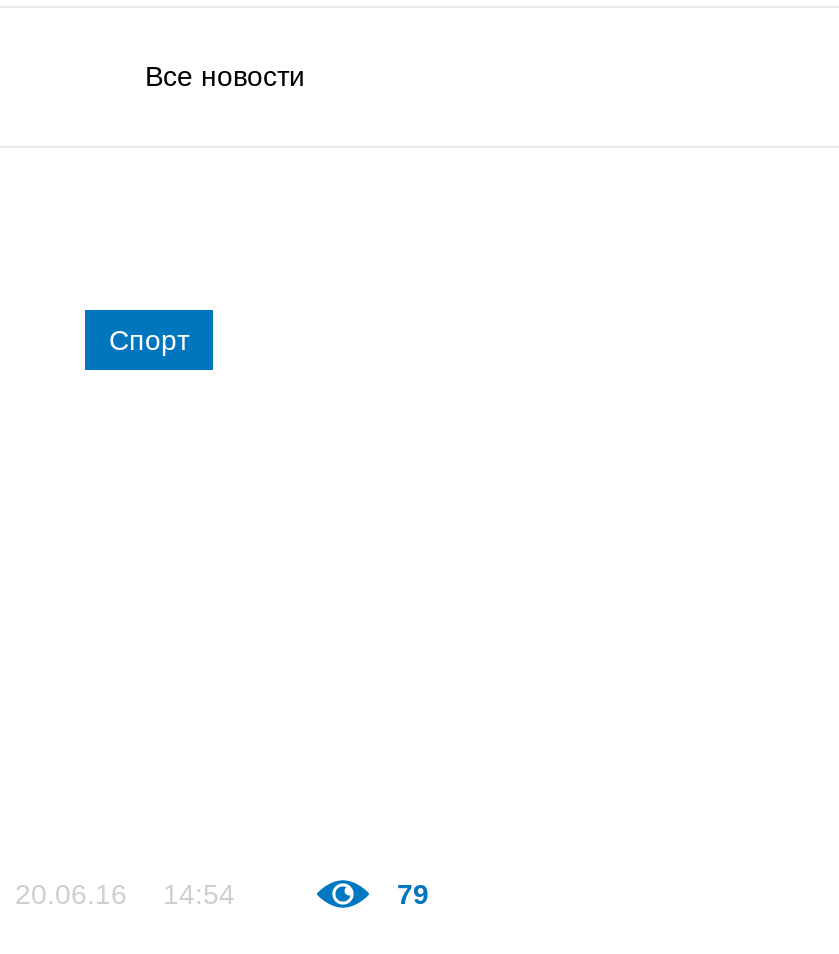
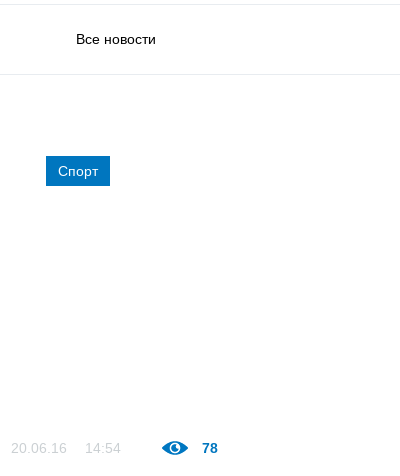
[397,878,429,910] 79 -> [202,440,218,456] 78

